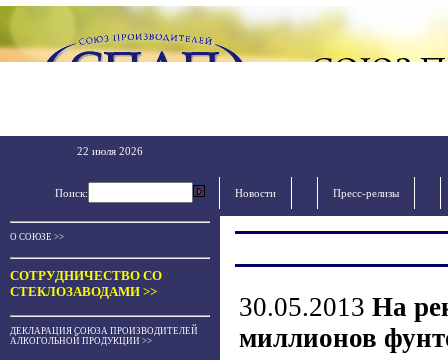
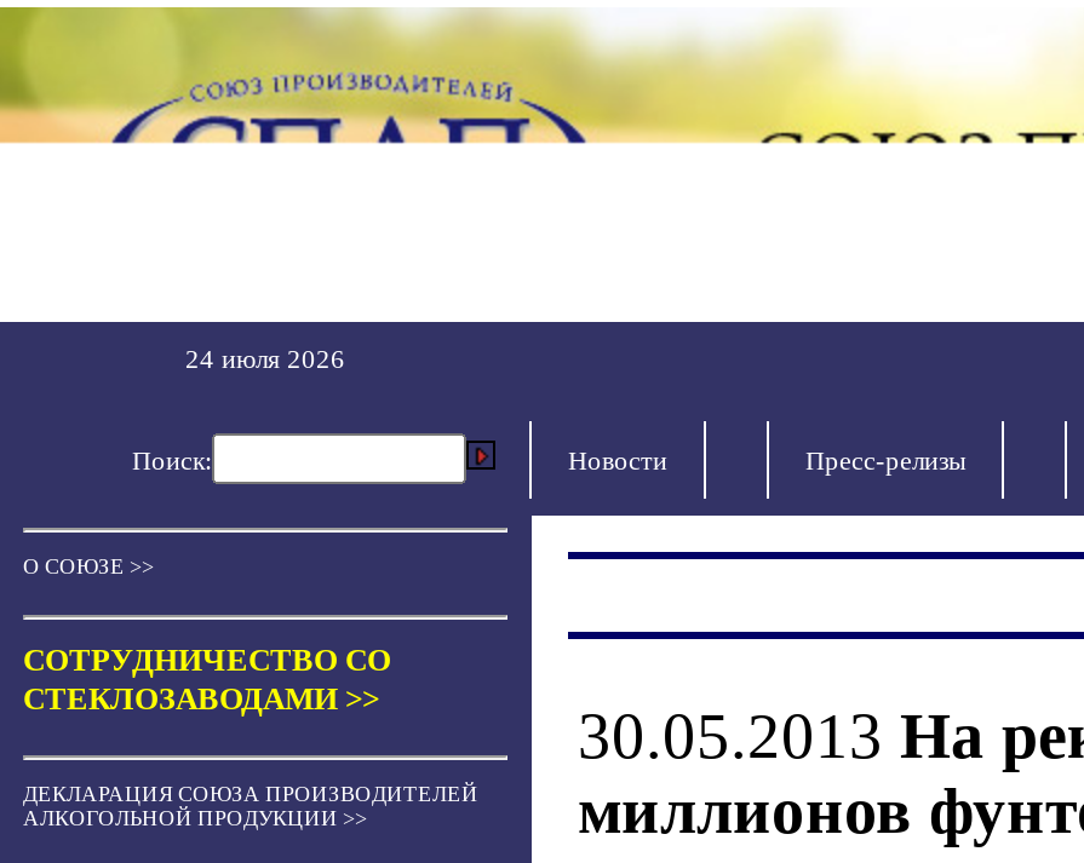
[77,145,143,157] 22 июля 2026 -> [185,344,345,373] 24 июля 2026

